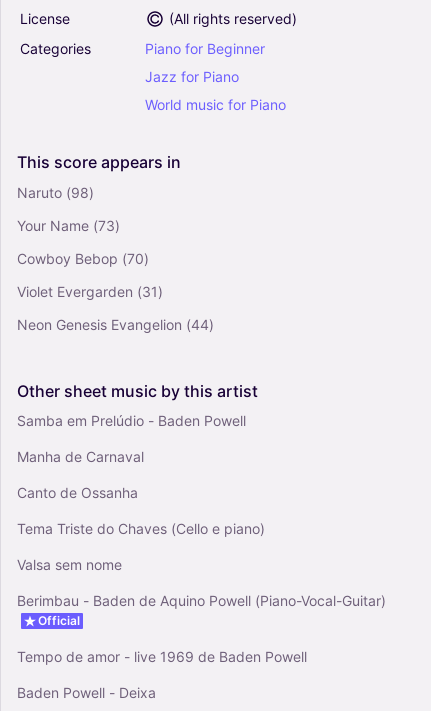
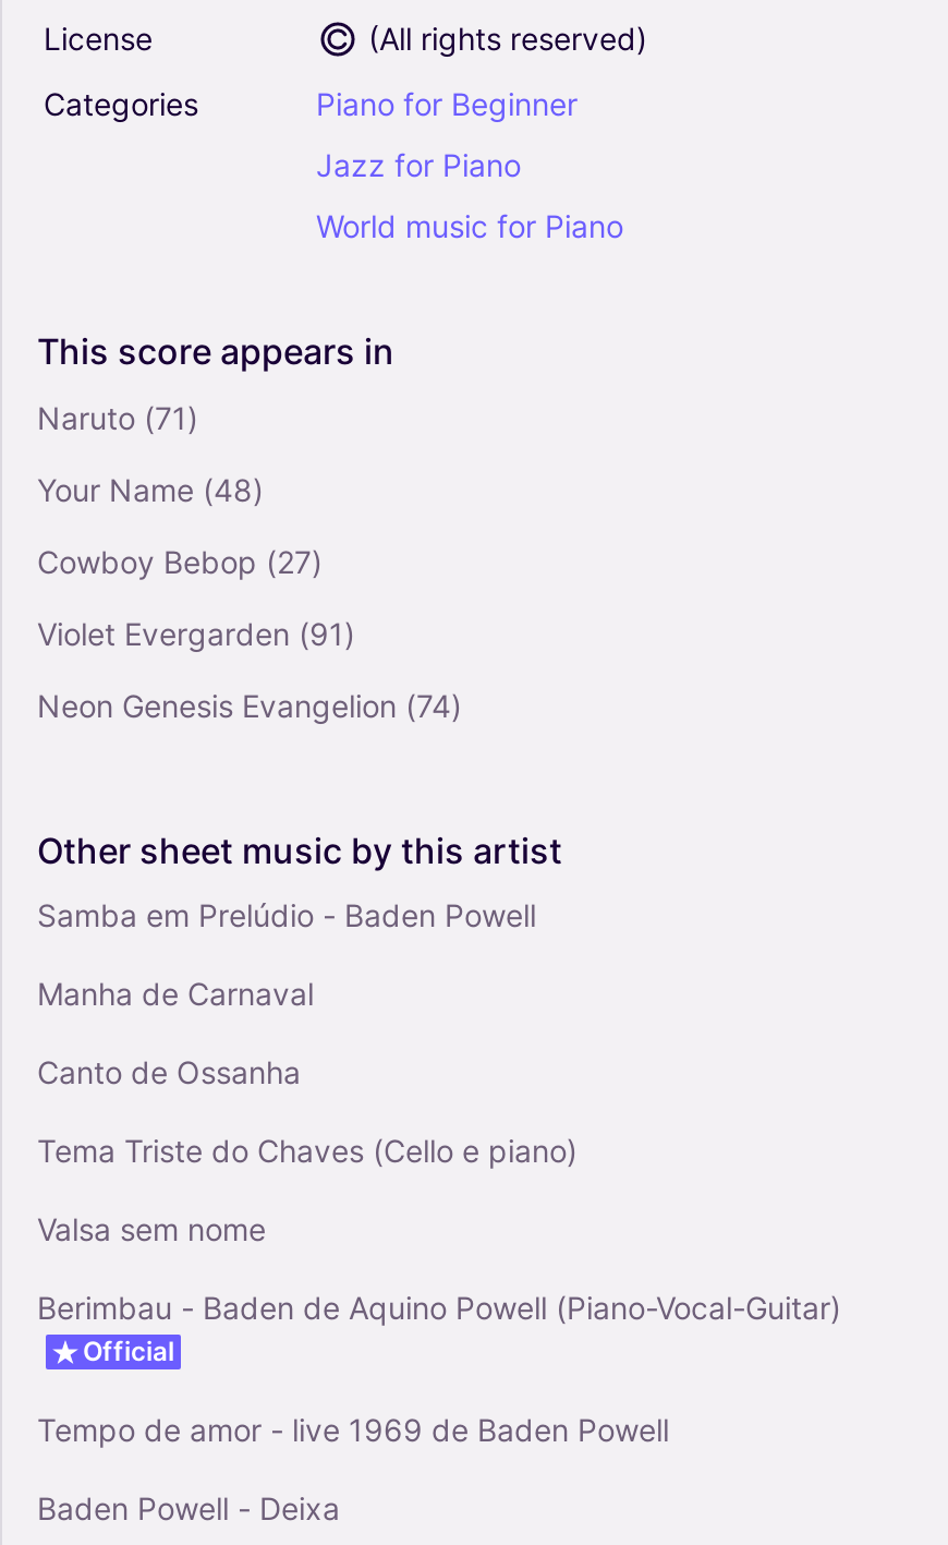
[17,184,94,201] Naruto (98) -> [37,399,198,436] Naruto (71)
[17,217,120,234] Your Name (73) -> [37,471,264,508] Your Name (48)
[17,250,149,267] Cowboy Bebop (70) -> [37,543,323,580] Cowboy Bebop (27)
[17,283,163,300] Violet Evergarden (31) -> [37,615,355,652] Violet Evergarden (91)
[17,316,214,333] Neon Genesis Evangelion (44) -> [37,686,462,724] Neon Genesis Evangelion (74)

